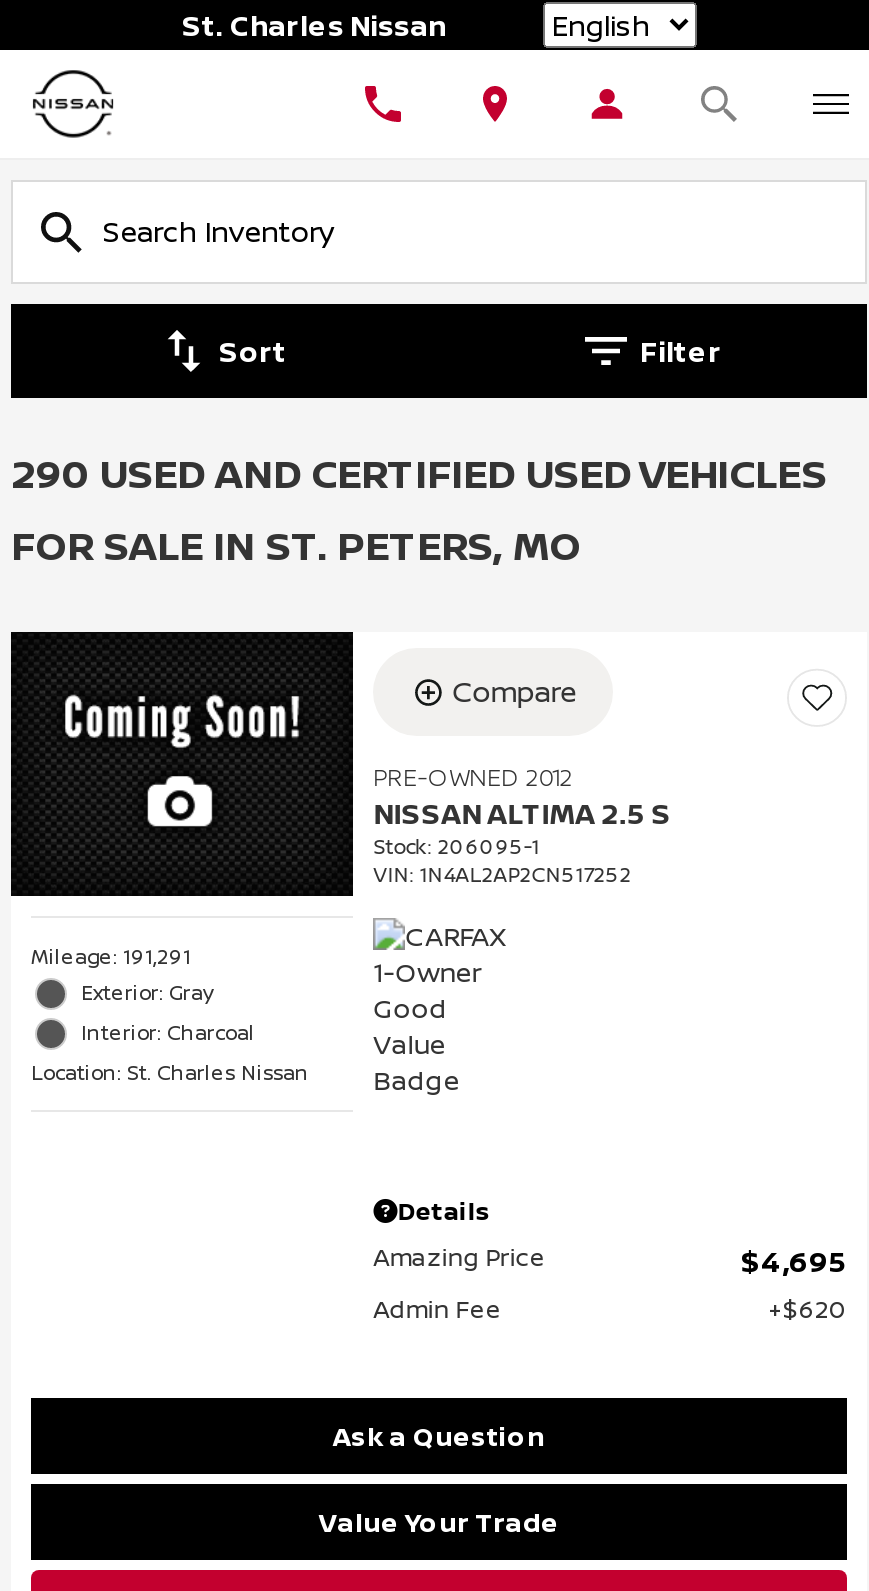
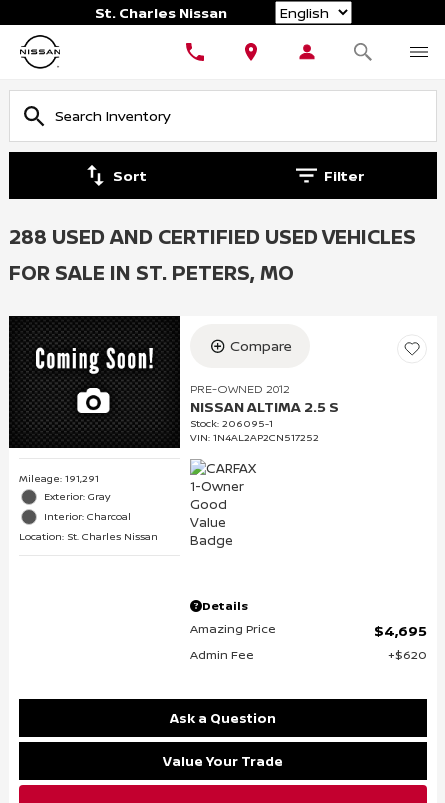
[11,446,827,500] 290 USED AND CERTIFIED USED VEHICLES -> [9,223,416,250] 288 USED AND CERTIFIED USED VEHICLES

